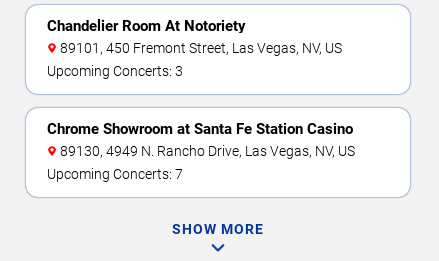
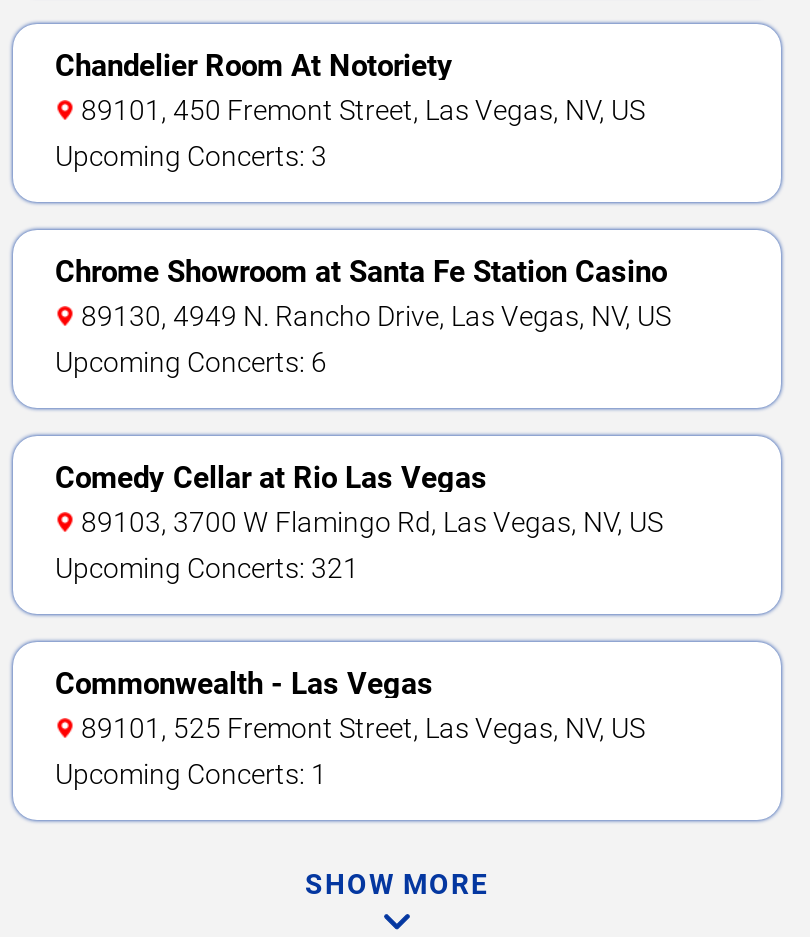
[47,166,183,182] Upcoming Concerts: 7 -> [55,346,663,790] Upcoming Concerts: 6 | Comedy Cellar at Rio Las Vegas | 89103, 3700 W Flamingo Rd, Las Vegas, NV, US | Upcoming Concerts: 321 | Commonwealth - Las Vegas | 89101, 525 Fremont Street, Las Vegas, NV, US | Upcoming Concerts: 1

